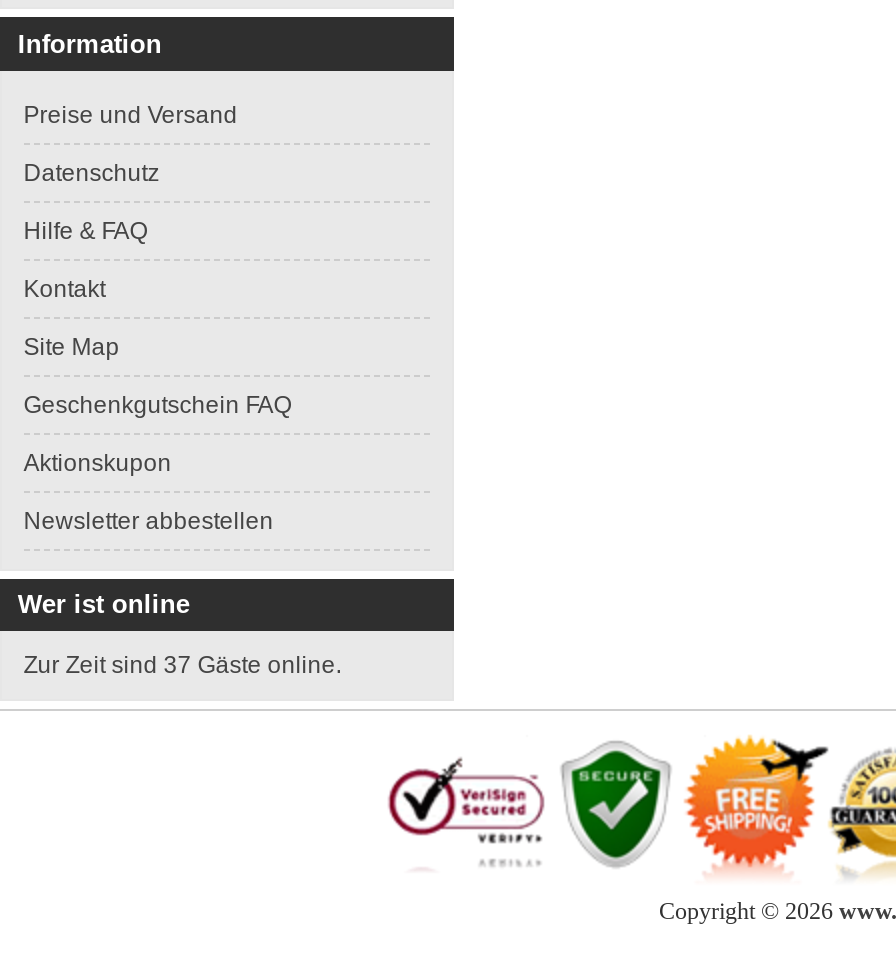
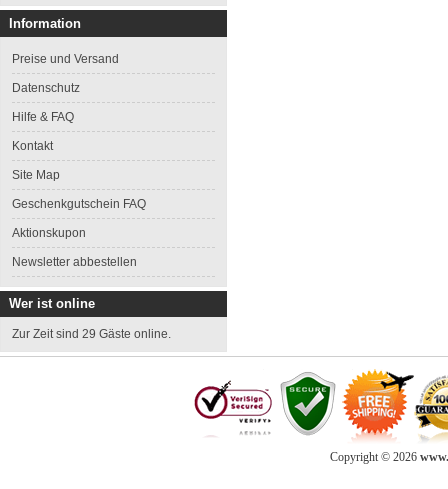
[24,650,342,678] Zur Zeit sind 37 Gäste online. -> [12,327,171,341] Zur Zeit sind 29 Gäste online.

